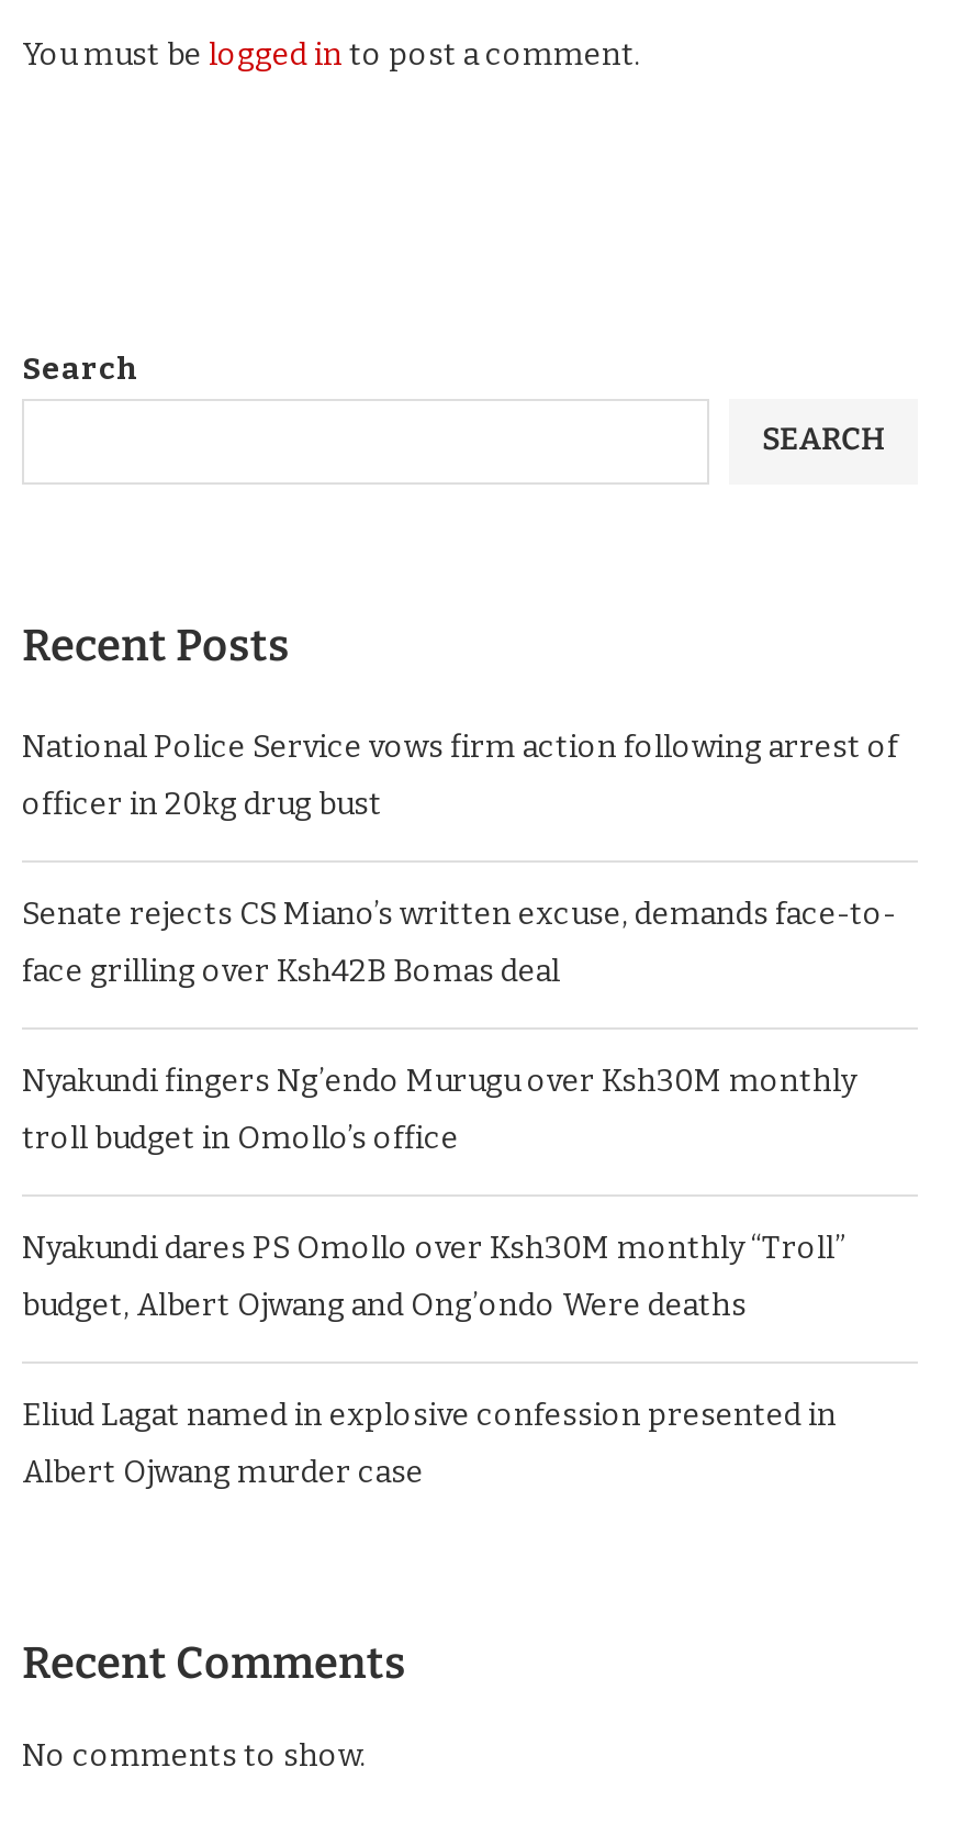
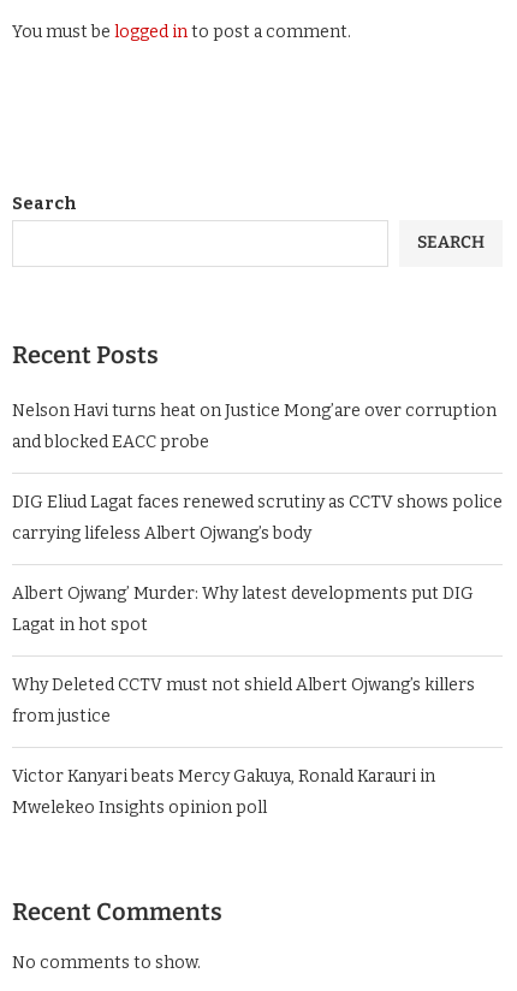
[22,728,898,765] National Police Service vows firm action following arrest of -> [12,400,497,421] Nelson Havi turns heat on Justice Mong’are over corruption
[22,785,382,823] officer in 20kg drug bust -> [12,432,209,452] and blocked EACC probe
[22,895,896,932] Senate rejects CS Miano’s written excuse, demands face-to- -> [12,492,503,512] DIG Eliud Lagat faces renewed scrutiny as CCTV shows police
[22,952,560,990] face grilling over Ksh42B Bomas deal -> [12,523,311,543] carrying lifeless Albert Ojwang’s body
[22,1062,856,1100] Nyakundi fingers Ng’endo Murugu over Ksh30M monthly -> [12,583,474,603] Albert Ojwang’ Murder: Why latest developments put DIG
[22,1119,459,1157] troll budget in Omollo’s office -> [12,614,148,635] Lagat in hot spot
[22,1229,845,1267] Nyakundi dares PS Omollo over Ksh30M monthly “Troll” -> [12,674,475,695] Why Deleted CCTV must not shield Albert Ojwang’s killers
[22,1286,747,1324] budget, Albert Ojwang and Ong’ondo Were deaths -> [12,706,111,726] from justice
[22,1396,837,1434] Eliud Lagat named in explosive confession presented in -> [12,766,435,786] Victor Kanyari beats Mercy Gakuya, Ronald Karauri in
[22,1453,424,1491] Albert Ojwang murder case -> [12,797,267,818] Mwelekeo Insights opinion poll

